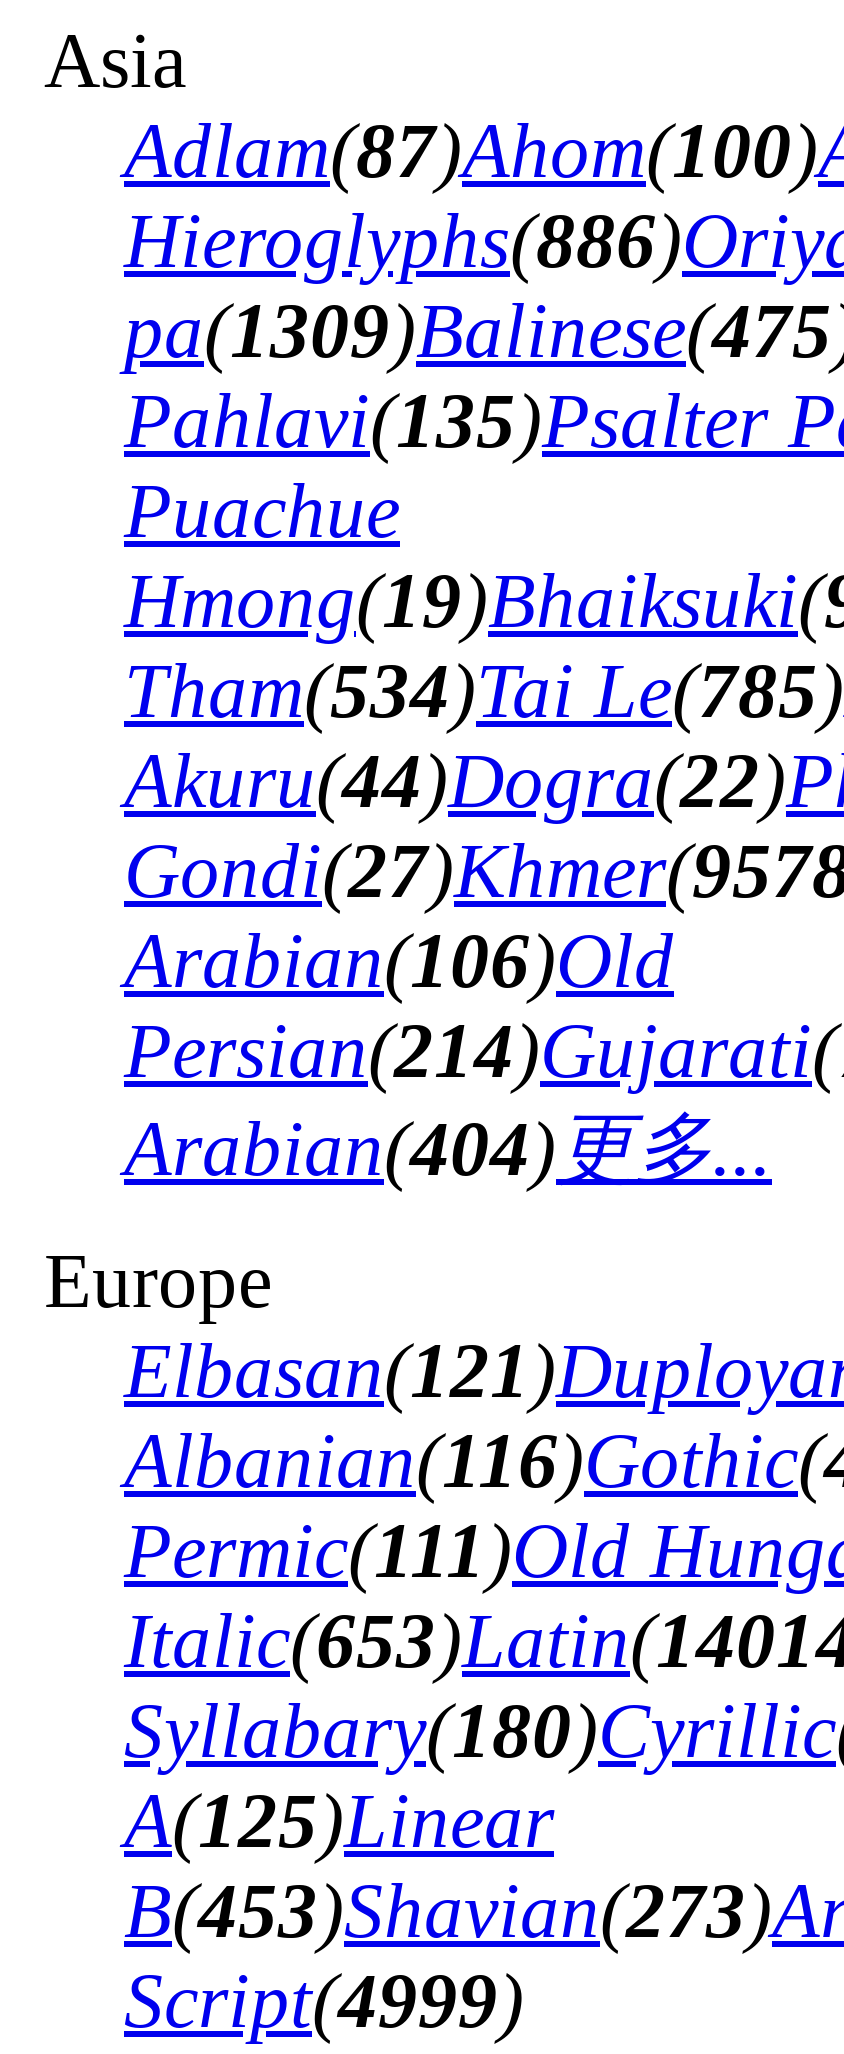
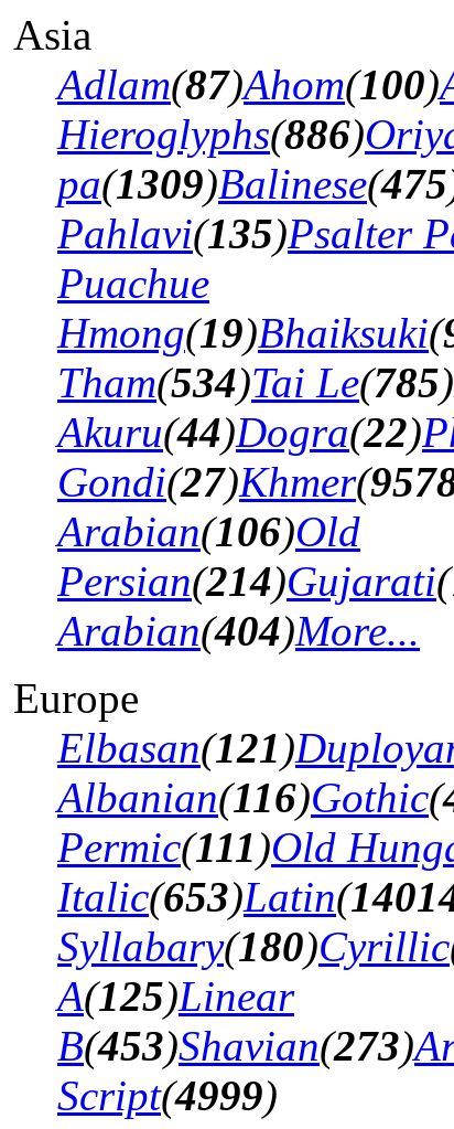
[124,1105,772,1191] Arabian(404)更多... -> [57,607,420,654] Arabian(404)More...

